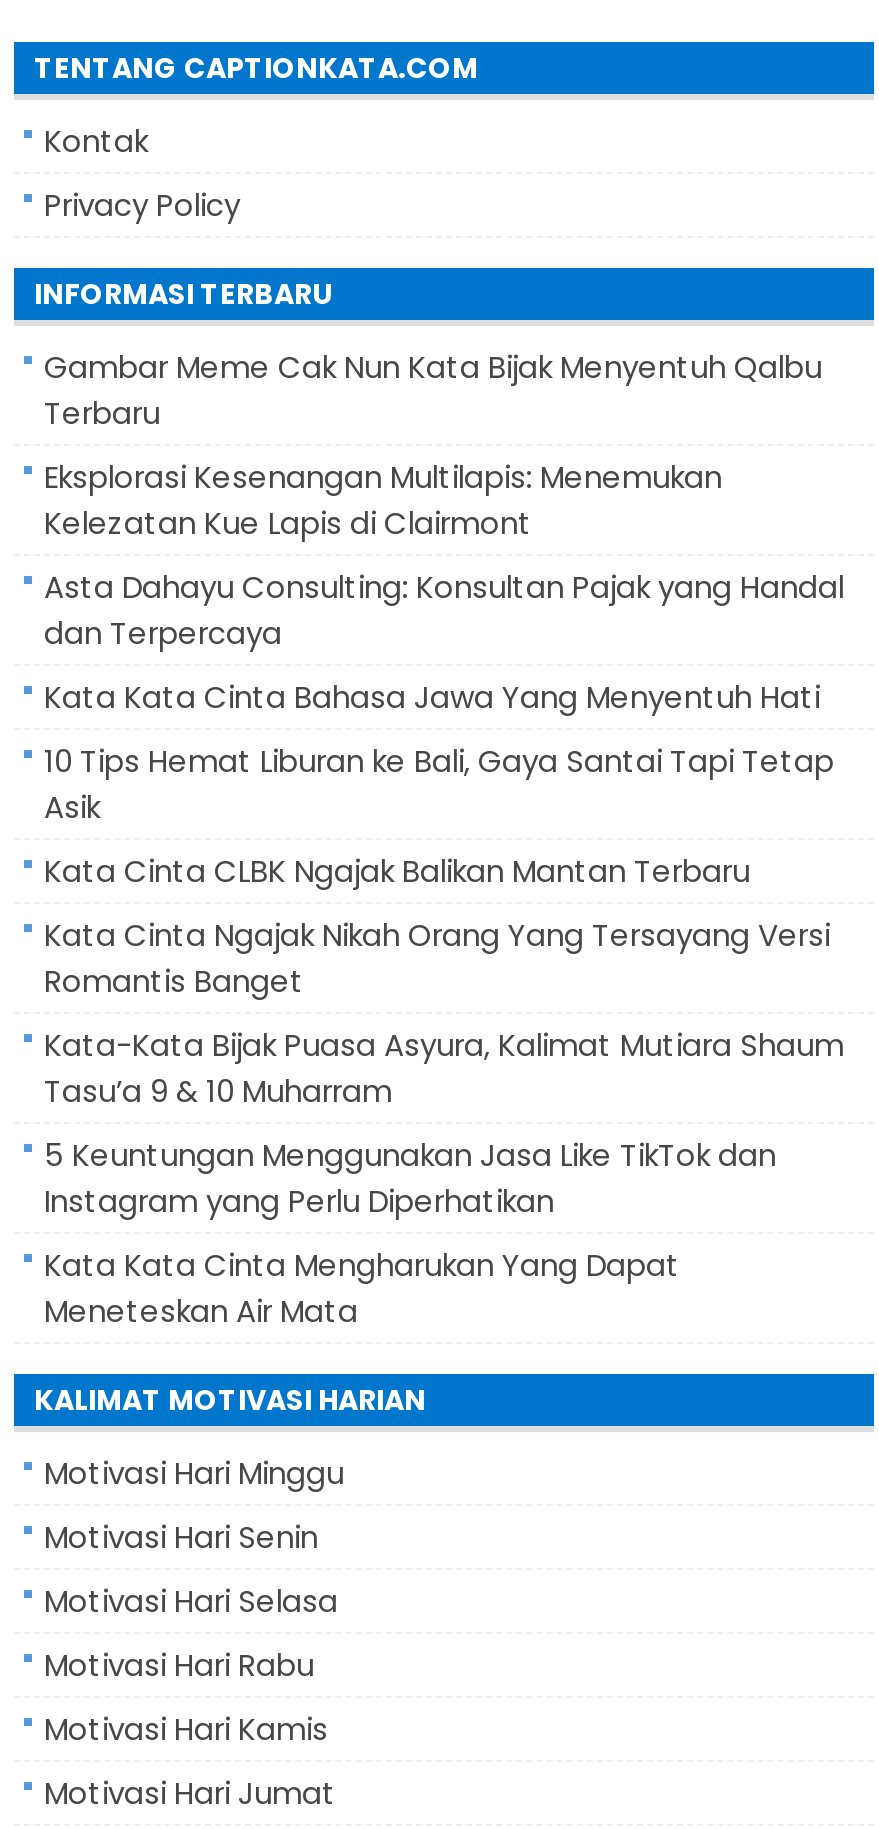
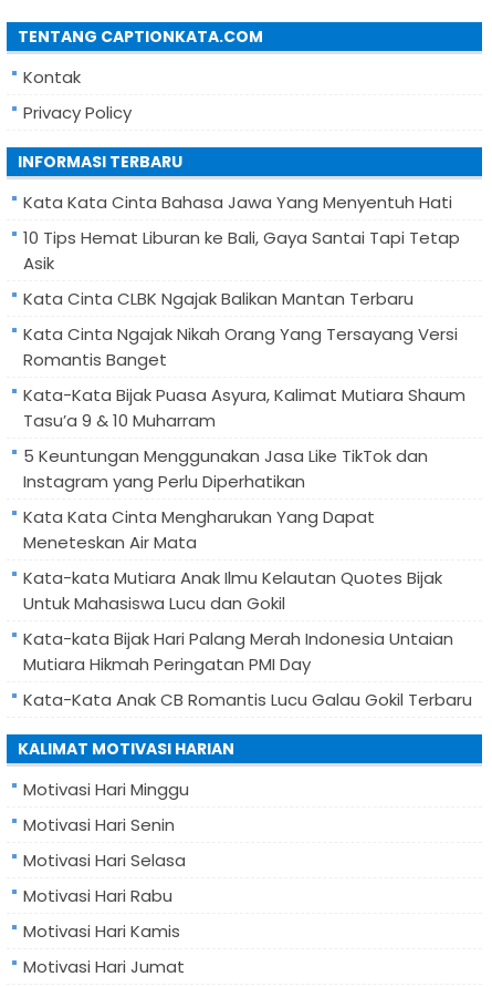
[44,346,844,654] Gambar Meme Cak Nun Kata Bijak Menyentuh Qalbu | Terbaru | Eksplorasi Kesenangan Multilapis: Menemukan | Kelezatan Kue Lapis di Clairmont | Asta Dahayu Consulting: Konsultan Pajak yang Handal | dan Terpercaya -> none
moved [44,676,844,1332] -> [23,191,465,554]: Kata Kata Cinta Bahasa Jawa Yang Menyentuh Hati | 10 Tips Hemat Liburan ke Bali, Gaya Santai Tapi Tetap | Asik | ... | Kata Kata Cinta Mengharukan Yang Dapat | Meneteskan Air Mata
none -> [23,566,472,711] Kata-kata Mutiara Anak Ilmu Kelautan Quotes Bijak | Untuk Mahasiswa Lucu dan Gokil | Kata-kata Bijak Hari Palang Merah Indonesia Untaian | Mutiara Hikmah Peringatan PMI Day | Kata-Kata Anak CB Romantis Lucu Galau Gokil Terbaru

